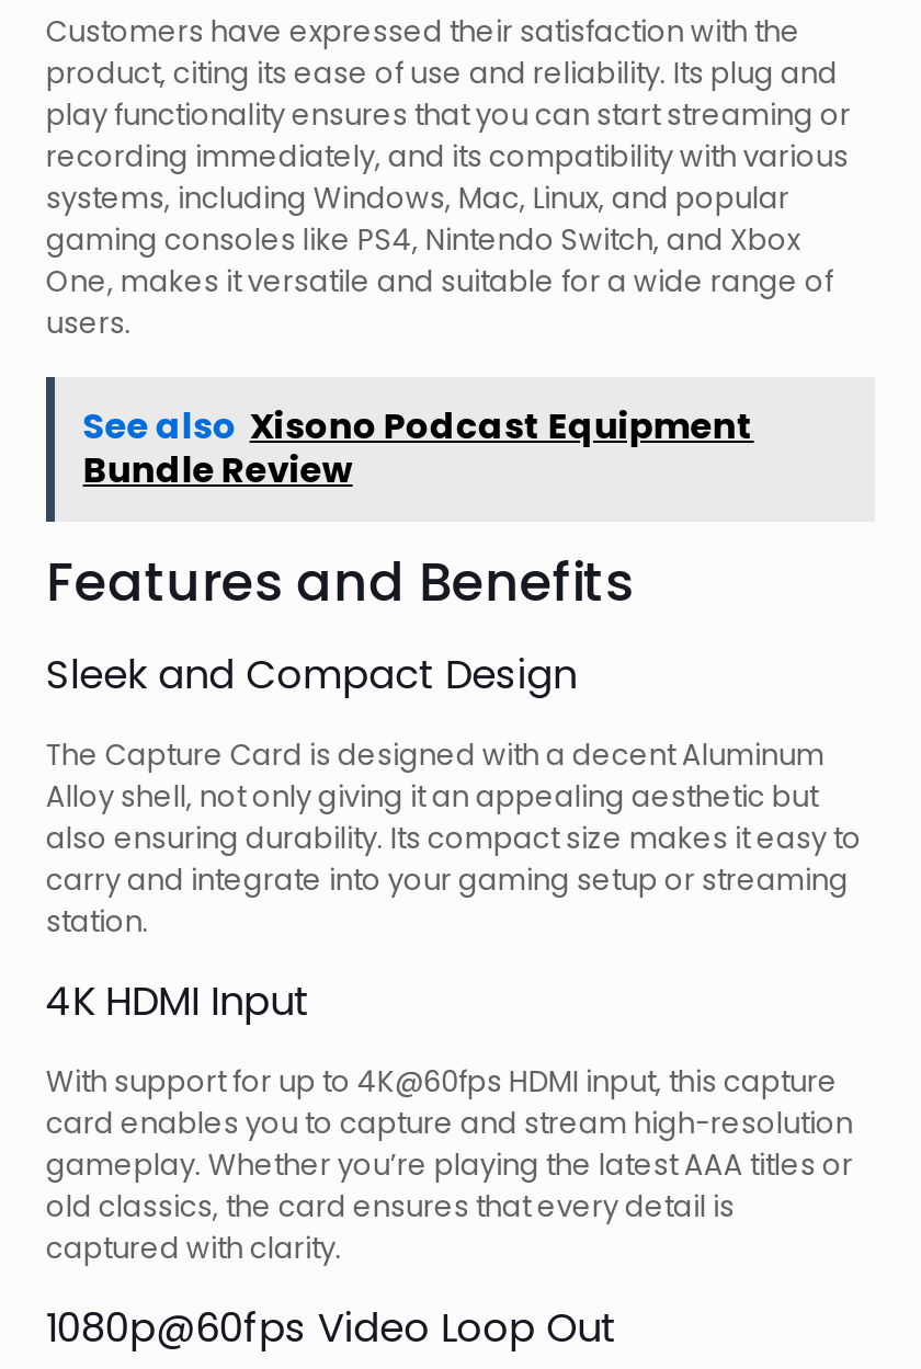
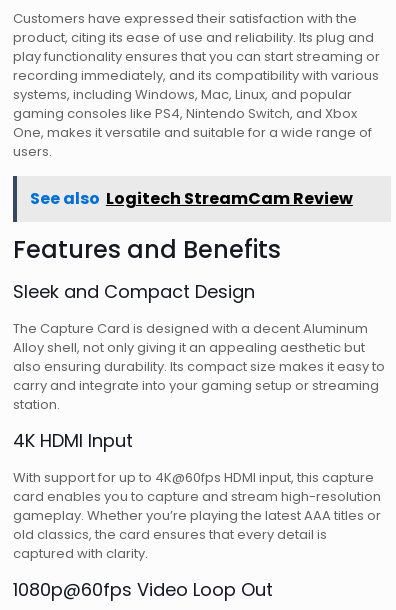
[83,400,754,495] See also Xisono Podcast Equipment | Bundle Review -> [30,187,353,210] See also Logitech StreamCam Review

